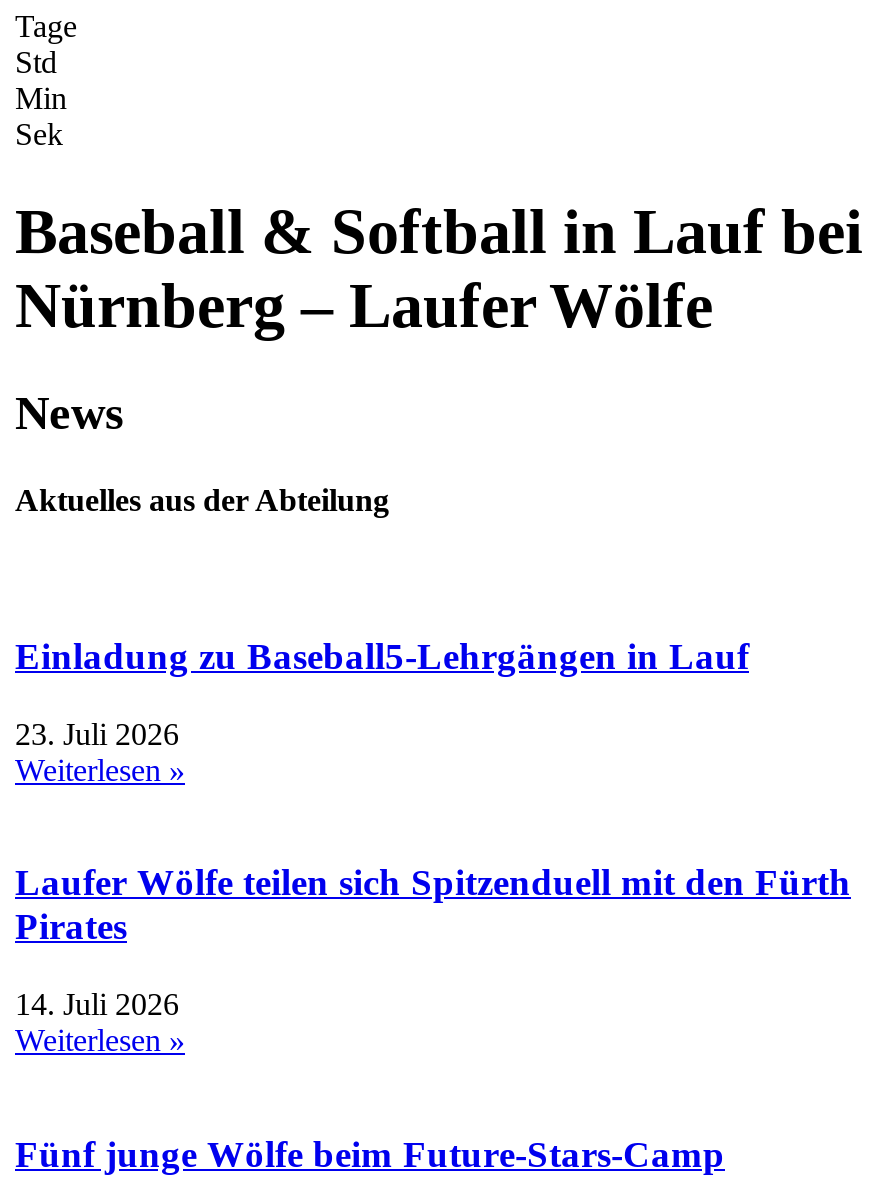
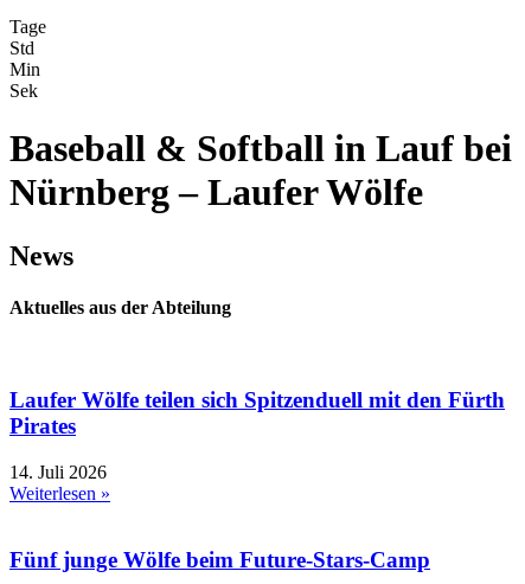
[15,635,749,786] Einladung zu Baseball5-Lehrgängen in Lauf | 23. Juli 2026 | Weiterlesen » -> none

